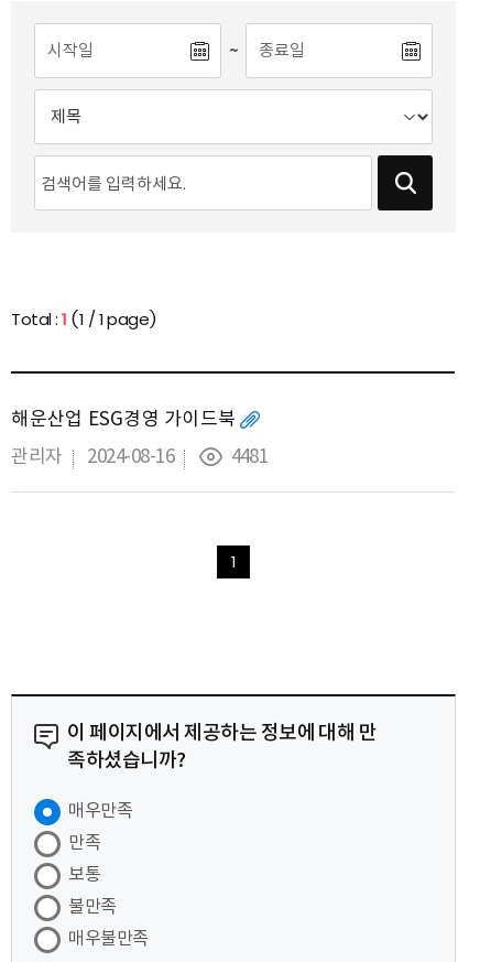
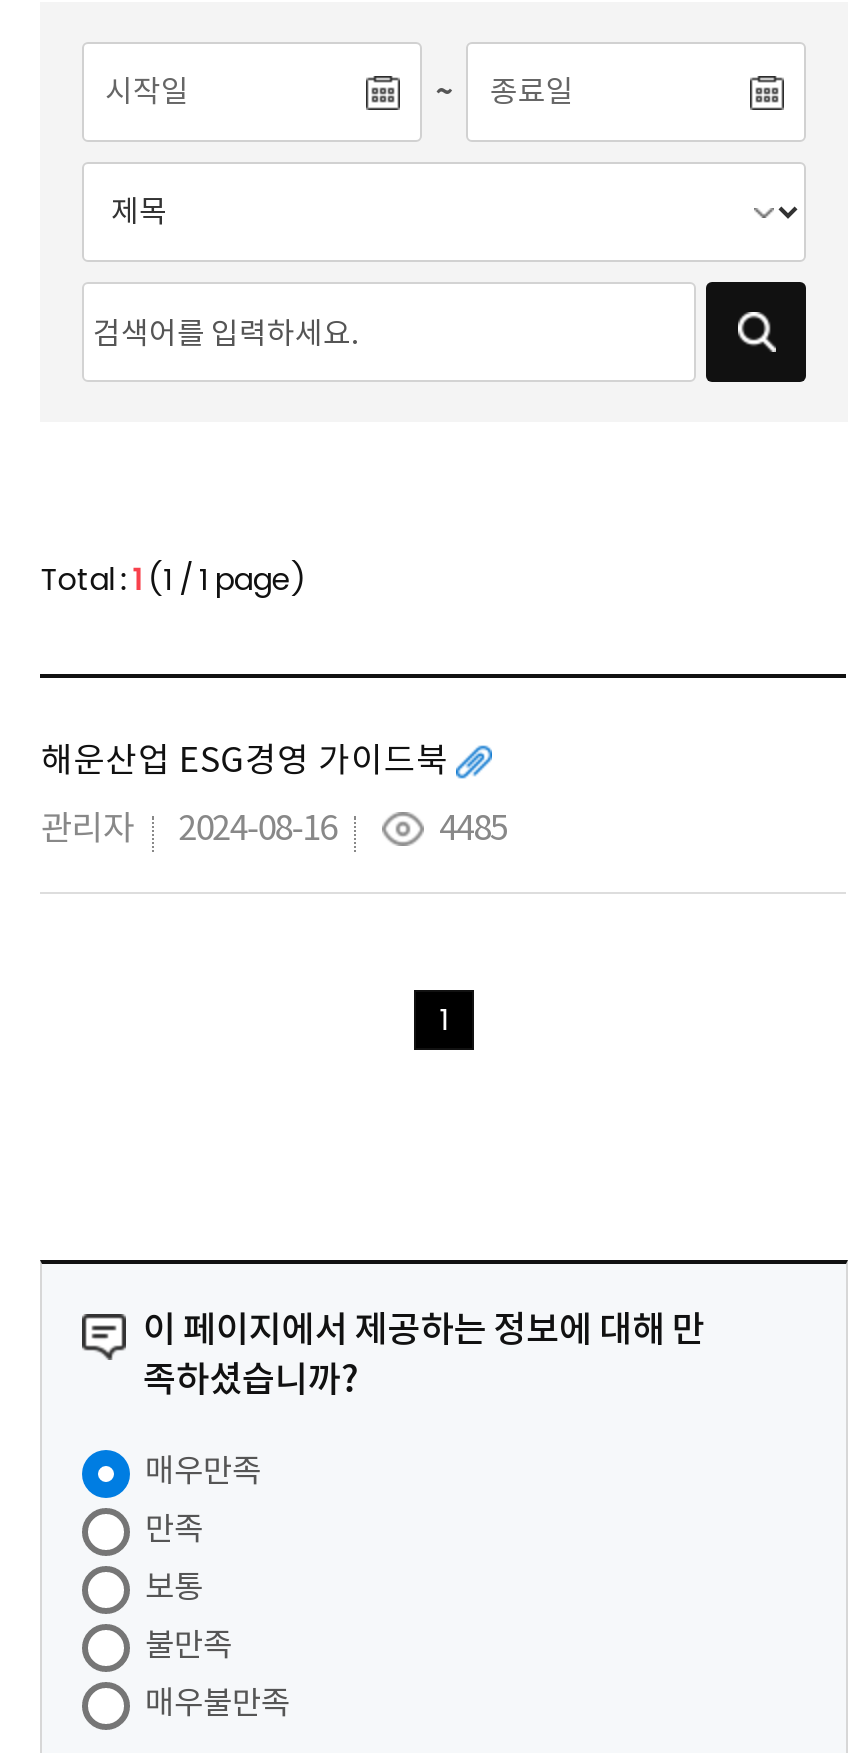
[231,444,268,468] 4481 -> [439,805,507,849] 4485

